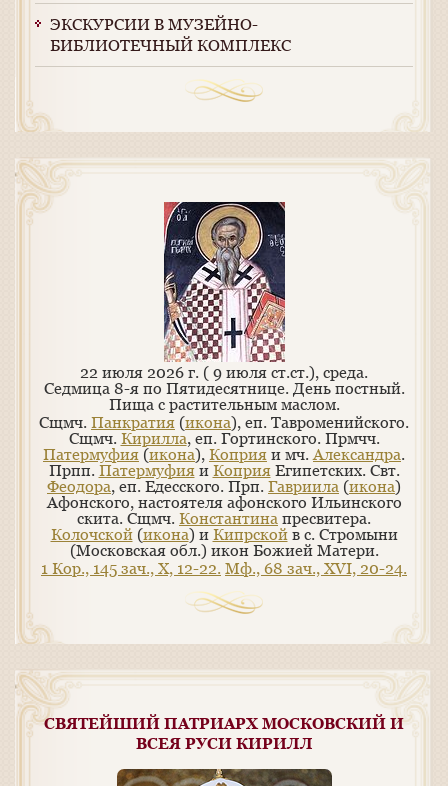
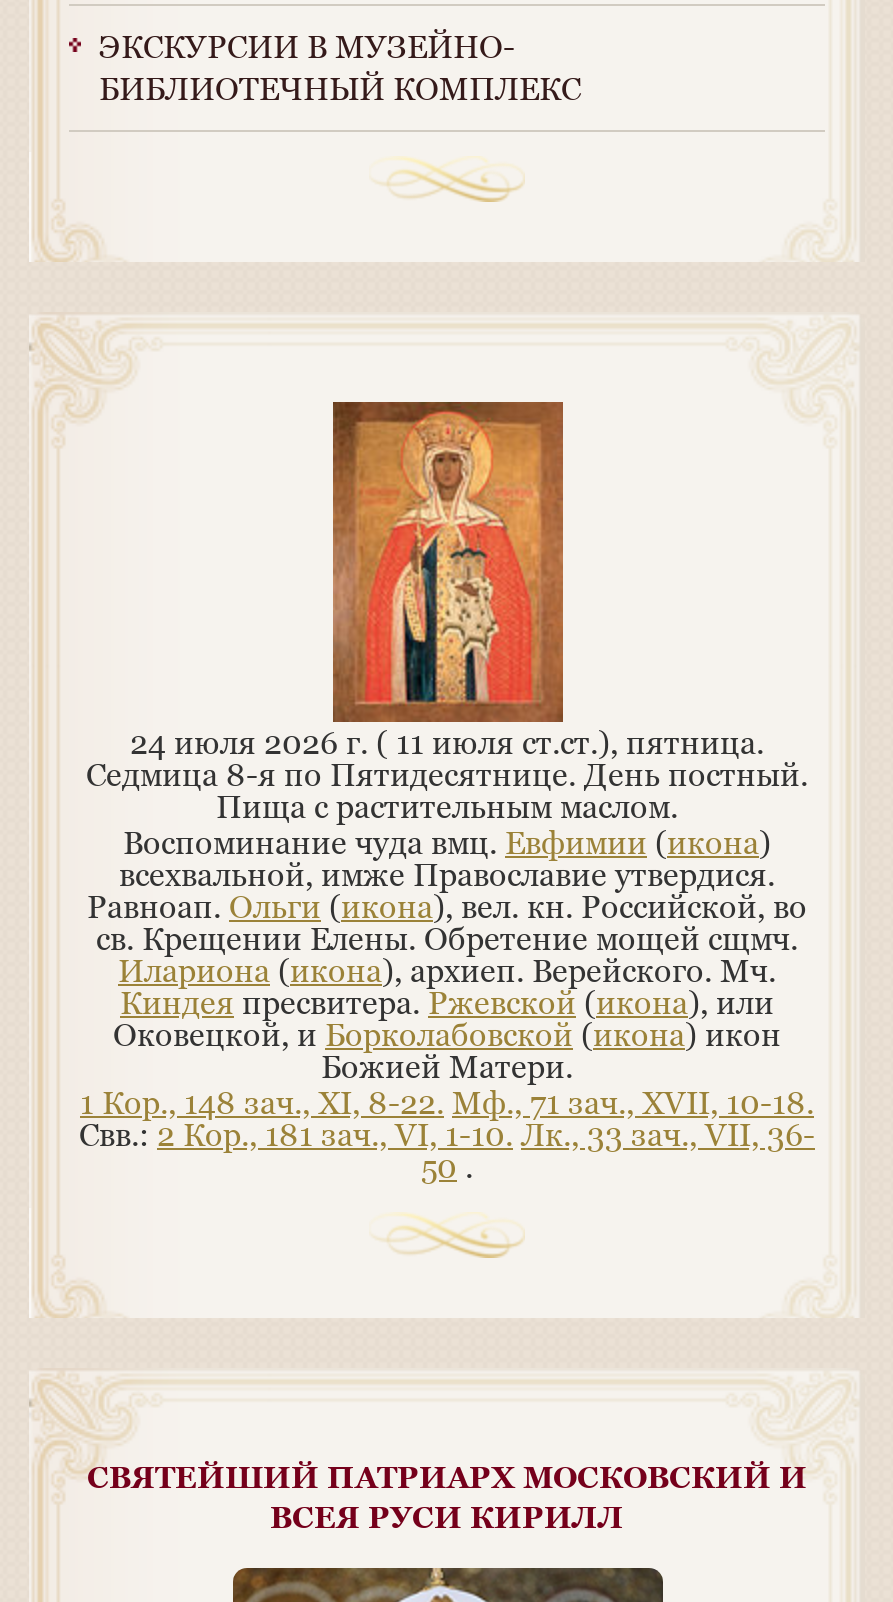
[80,201,368,382] [image] | 22 июля 2026 г. ( 9 июля ст.ст.), среда. -> [130,400,764,762] [image] | 24 июля 2026 г. ( 11 июля ст.ст.), пятница.
[39,413,409,578] Сщмч. Панкратия (икона), еп. Тавроменийского. | Сщмч.Кирилла, еп. Гортинского. Прмчч. | Патермуфия(икона), Коприя и мч. Александра. | Прпп.ПатермуфияиКоприя Египетских. Свт. | Феодора, еп. Едесского. Прп.Гавриила (икона) | Афонского, настоятеля афонского Ильинского | скита. Сщмч. Константина пресвитера. | Колочской (икона) иКипрской в с. Стромыни | (Московская обл.) икон Божией Матери. | 1 Кор., 145 зач., X, 12-22. Мф., 68 зач., XVI, 20-24. -> [79,824,815,1186] Воспоминание чуда вмц. Евфимии (икона) | всехвальной, имже Православие утвердися. | Равноап. Ольги (икона), вел. кн. Российской, во | св. Крещении Елены. Обретение мощей сщмч. | Илариона (икона), архиеп. Верейского. Мч. | Киндеяпресвитера. Ржевской (икона), или | Оковецкой, и Борколабовской (икона) икон | Божией Матери. | 1 Кор., 148 зач., XI, 8-22. Мф., 71 зач., XVII, 10-18. | Свв.:2 Кор., 181 зач., VI, 1-10. Лк., 33 зач., VII, 36- | 50 .

